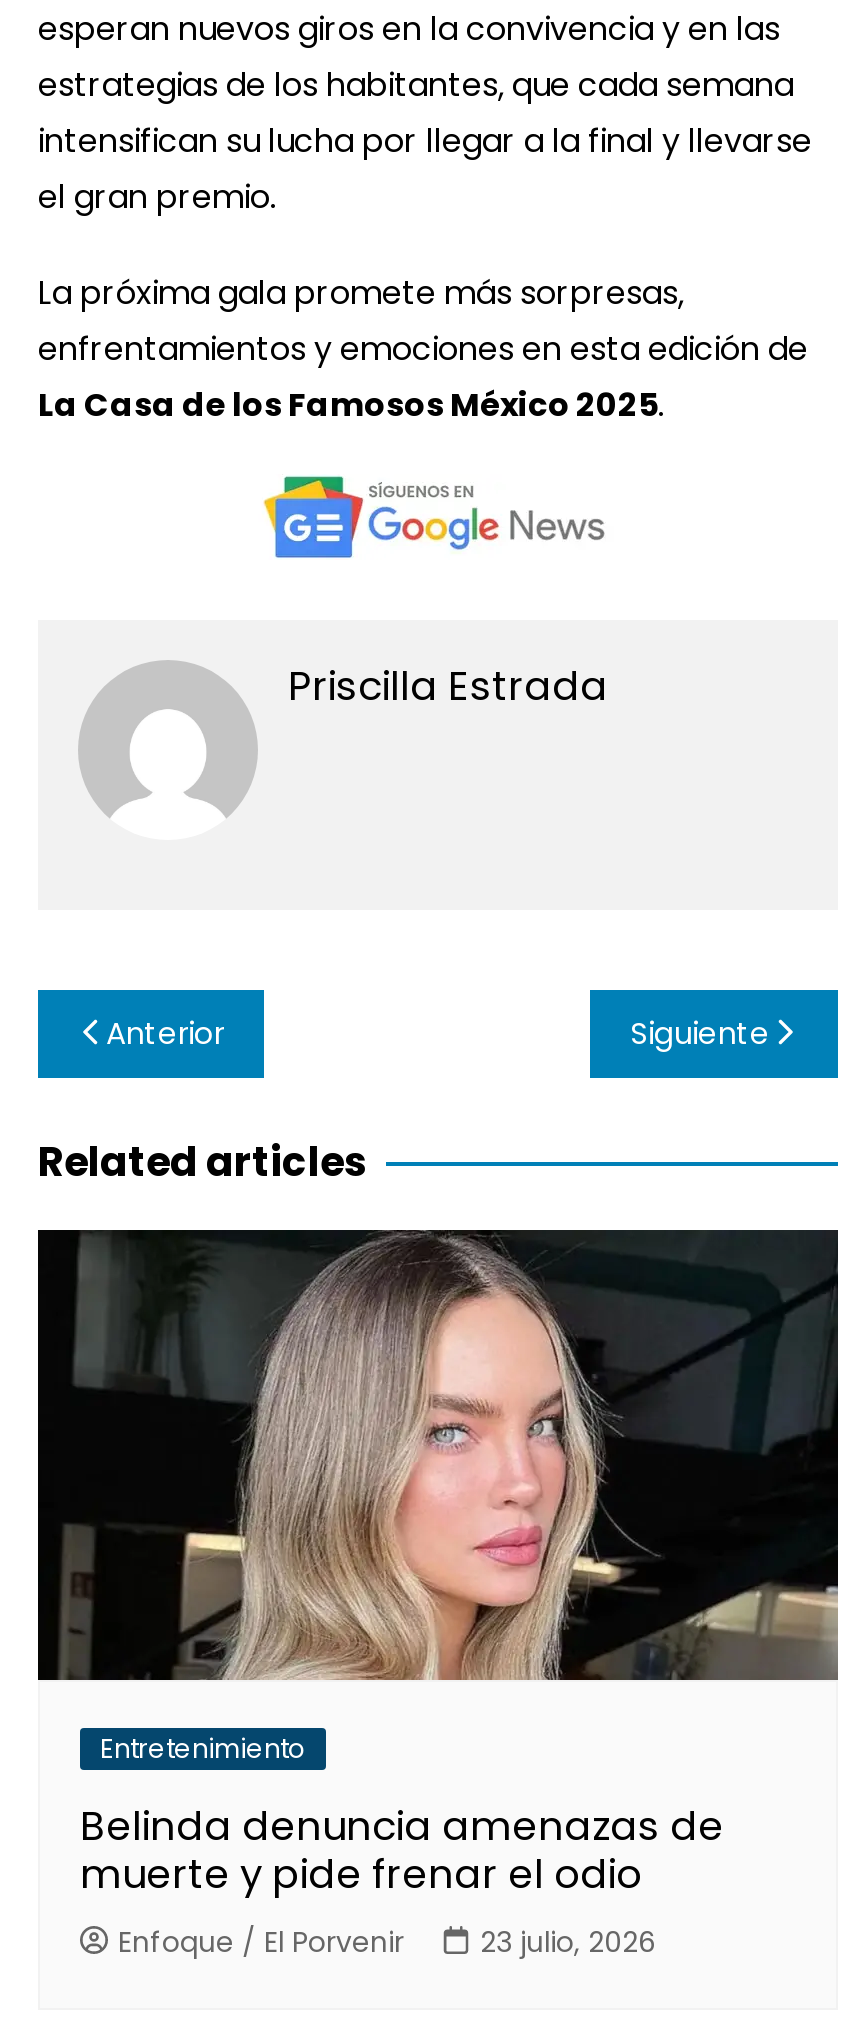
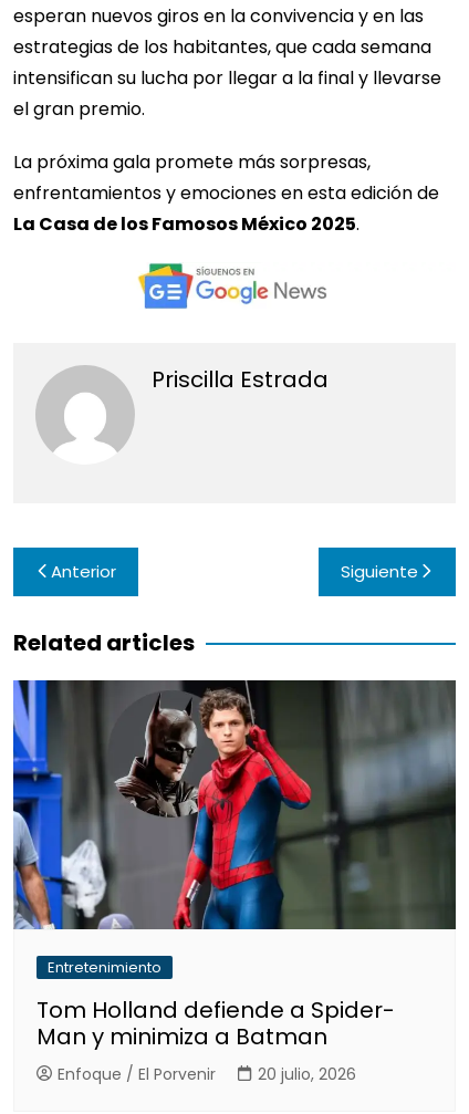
[36,1228,840,1682] [image] -> [12,679,457,930] [image]
[80,1798,724,1902] Belinda denuncia amenazas de | muerte y pide frenar el odio -> [37,995,395,1052] Tom Holland defiende a Spider- | Man y minimiza a Batman
[118,1922,656,1962] Enfoque / El Porvenir 23 julio, 2026 -> [58,1063,356,1085] Enfoque / El Porvenir 20 julio, 2026

